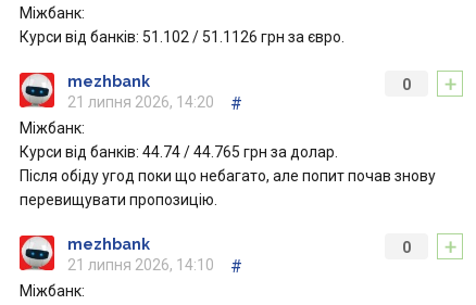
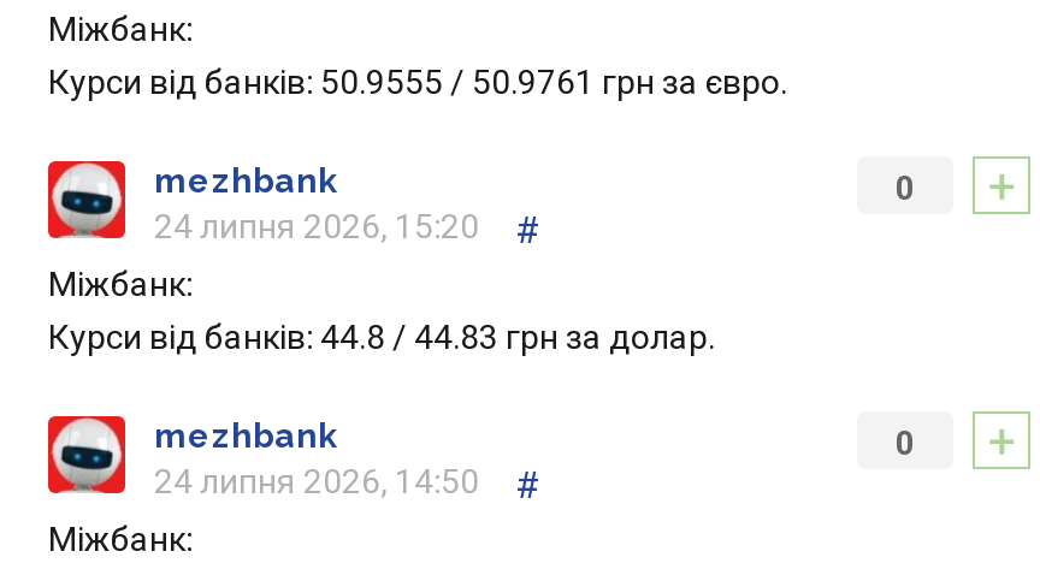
[20,28,345,46] Курси від банків: 51.102 / 51.1126 грн за євро. -> [48,63,787,101] Курси від банків: 50.9555 / 50.9761 грн за євро.
[67,93,214,111] 21 липня 2026, 14:20 -> [154,207,479,245] 24 липня 2026, 15:20
[20,143,436,208] Курси від банків: 44.74 / 44.765 грн за долар. | Після обіду угод поки що небагато, але попит почав знову | перевищувати пропозицію. -> [48,318,715,356] Курси від банків: 44.8 / 44.83 грн за долар.
[67,256,214,274] 21 липня 2026, 14:10 -> [154,462,479,500] 24 липня 2026, 14:50

